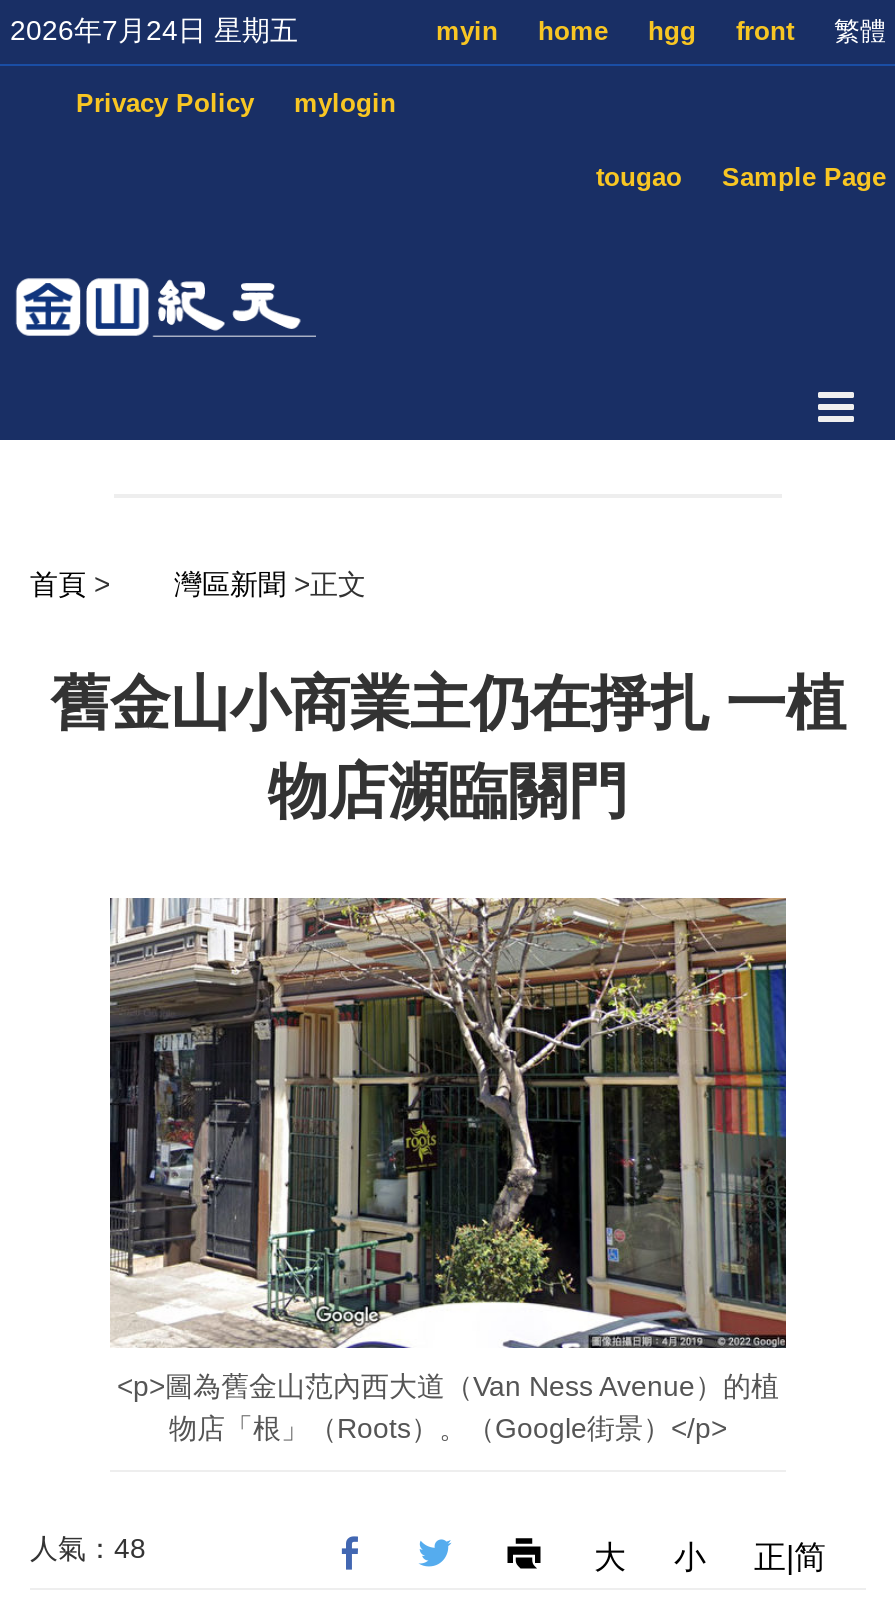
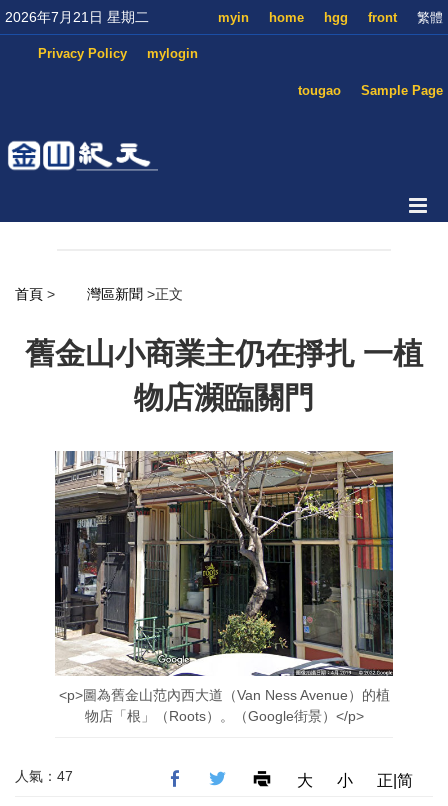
[10,14,298,46] 2026年7月24日 星期五 -> [5,9,149,25] 2026年7月21日 星期二
[30,1533,146,1565] 人氣：48 -> [15,768,73,784] 人氣：47

